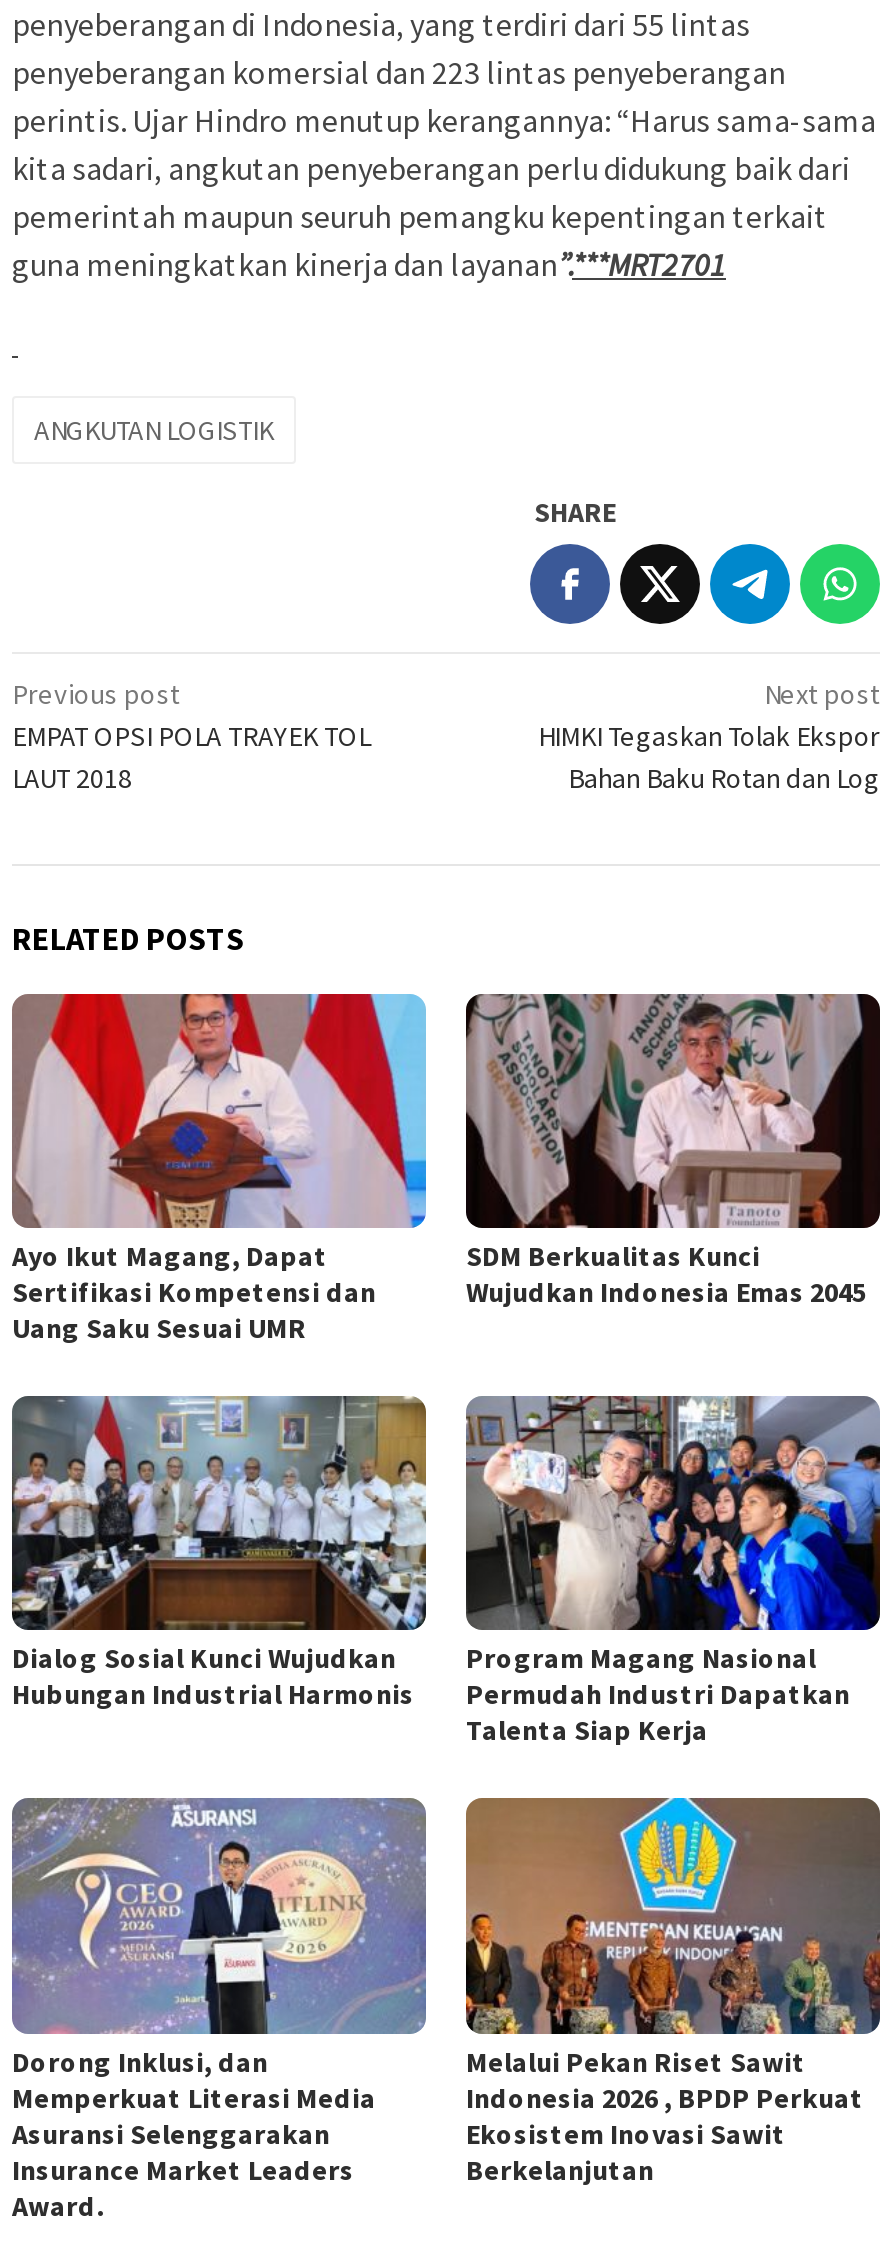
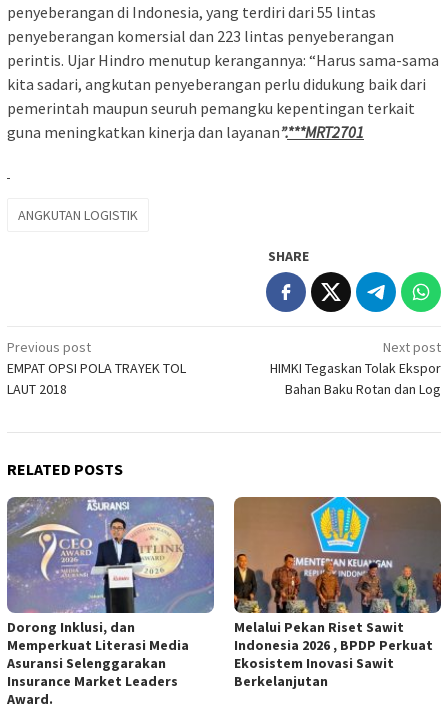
[12,992,428,1346] [image] | Ayo Ikut Magang, Dapat | Sertifikasi Kompetensi dan | Uang Saku Sesuai UMR -> none
[464,992,882,1310] [image] | SDM Berkualitas Kunci | Wujudkan Indonesia Emas 2045 -> none
[10,1394,428,1713] [image] | Dialog Sosial Kunci Wujudkan | Hubungan Industrial Harmonis -> none
[464,1394,882,1749] [image] | Program Magang Nasional | Permudah Industri Dapatkan | Talenta Siap Kerja -> none

